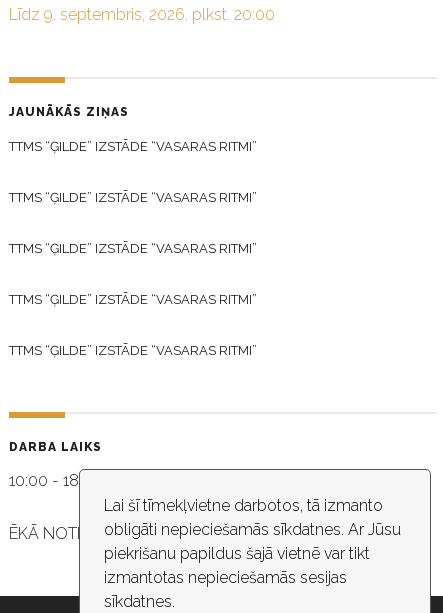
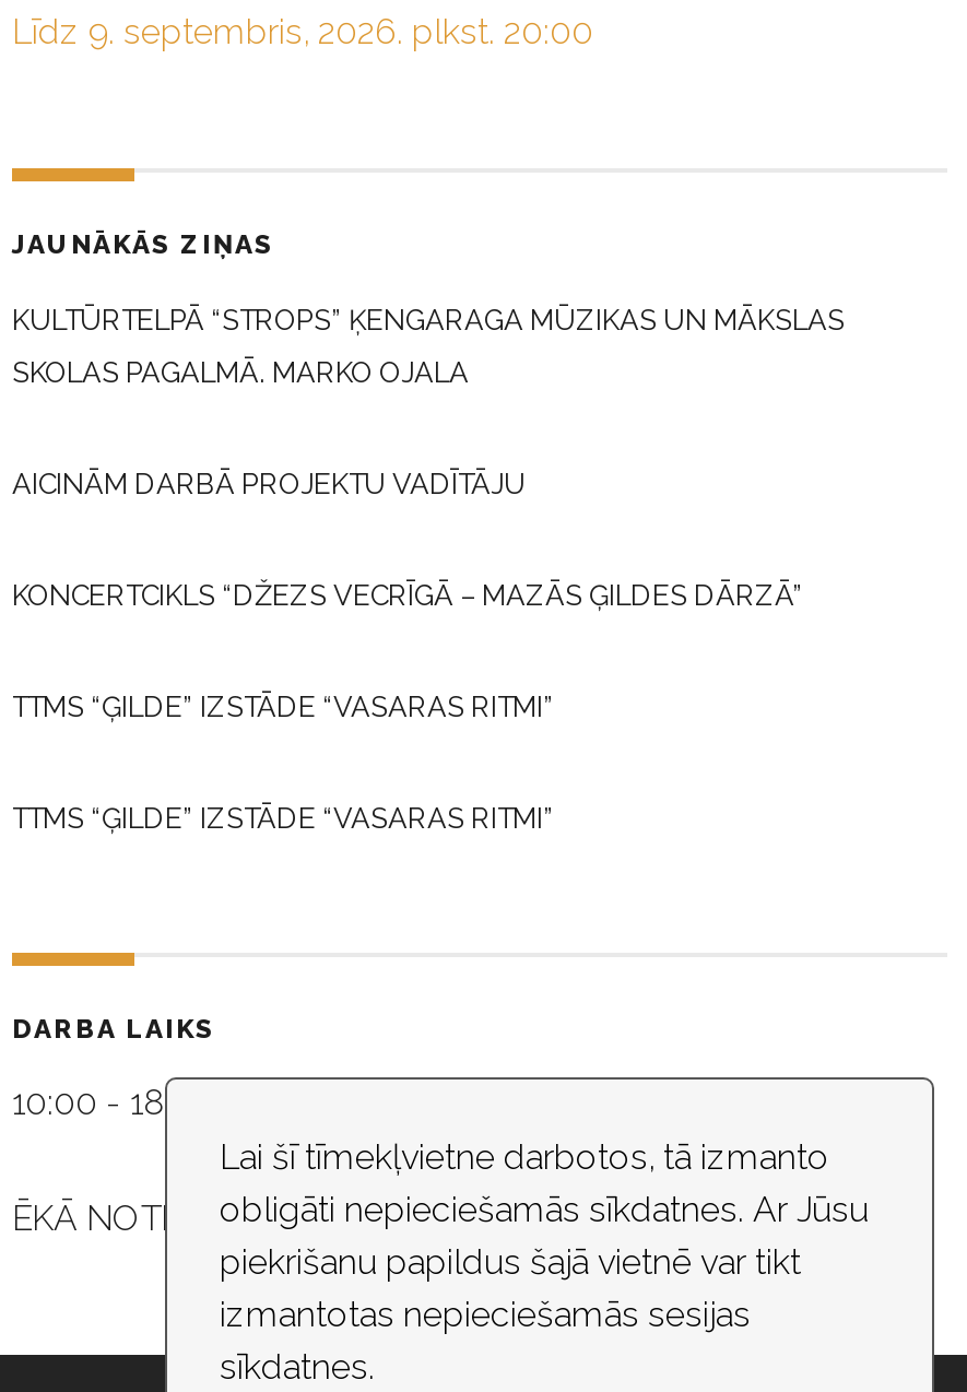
[9,138,257,255] TTMS “ĢILDE” IZSTĀDE “VASARAS RITMI” | TTMS “ĢILDE” IZSTĀDE “VASARAS RITMI” | TTMS “ĢILDE” IZSTĀDE “VASARAS RITMI” -> [12,303,845,611] KULTŪRTELPĀ “STROPS” ĶENGARAGA MŪZIKAS UN MĀKSLAS | SKOLAS PAGALMĀ. MARKO OJALA | AICINĀM DARBĀ PROJEKTU VADĪTĀJU | KONCERTCIKLS “DŽEZS VECRĪGĀ – MAZĀS ĢILDES DĀRZĀ”

